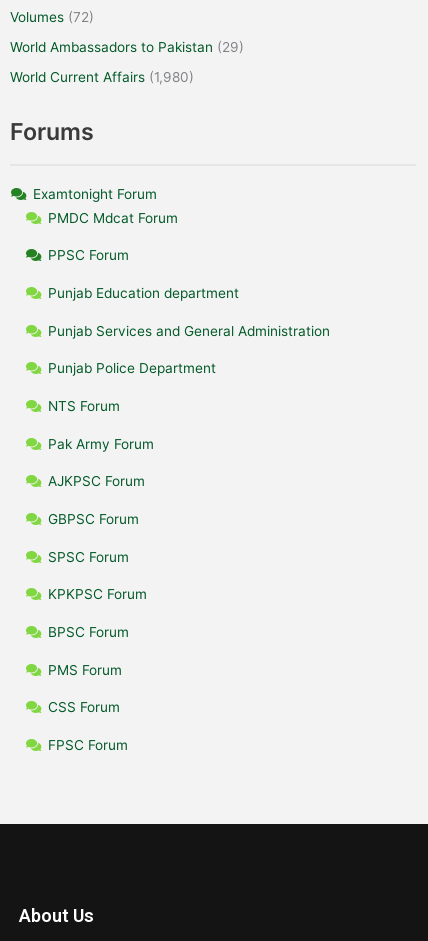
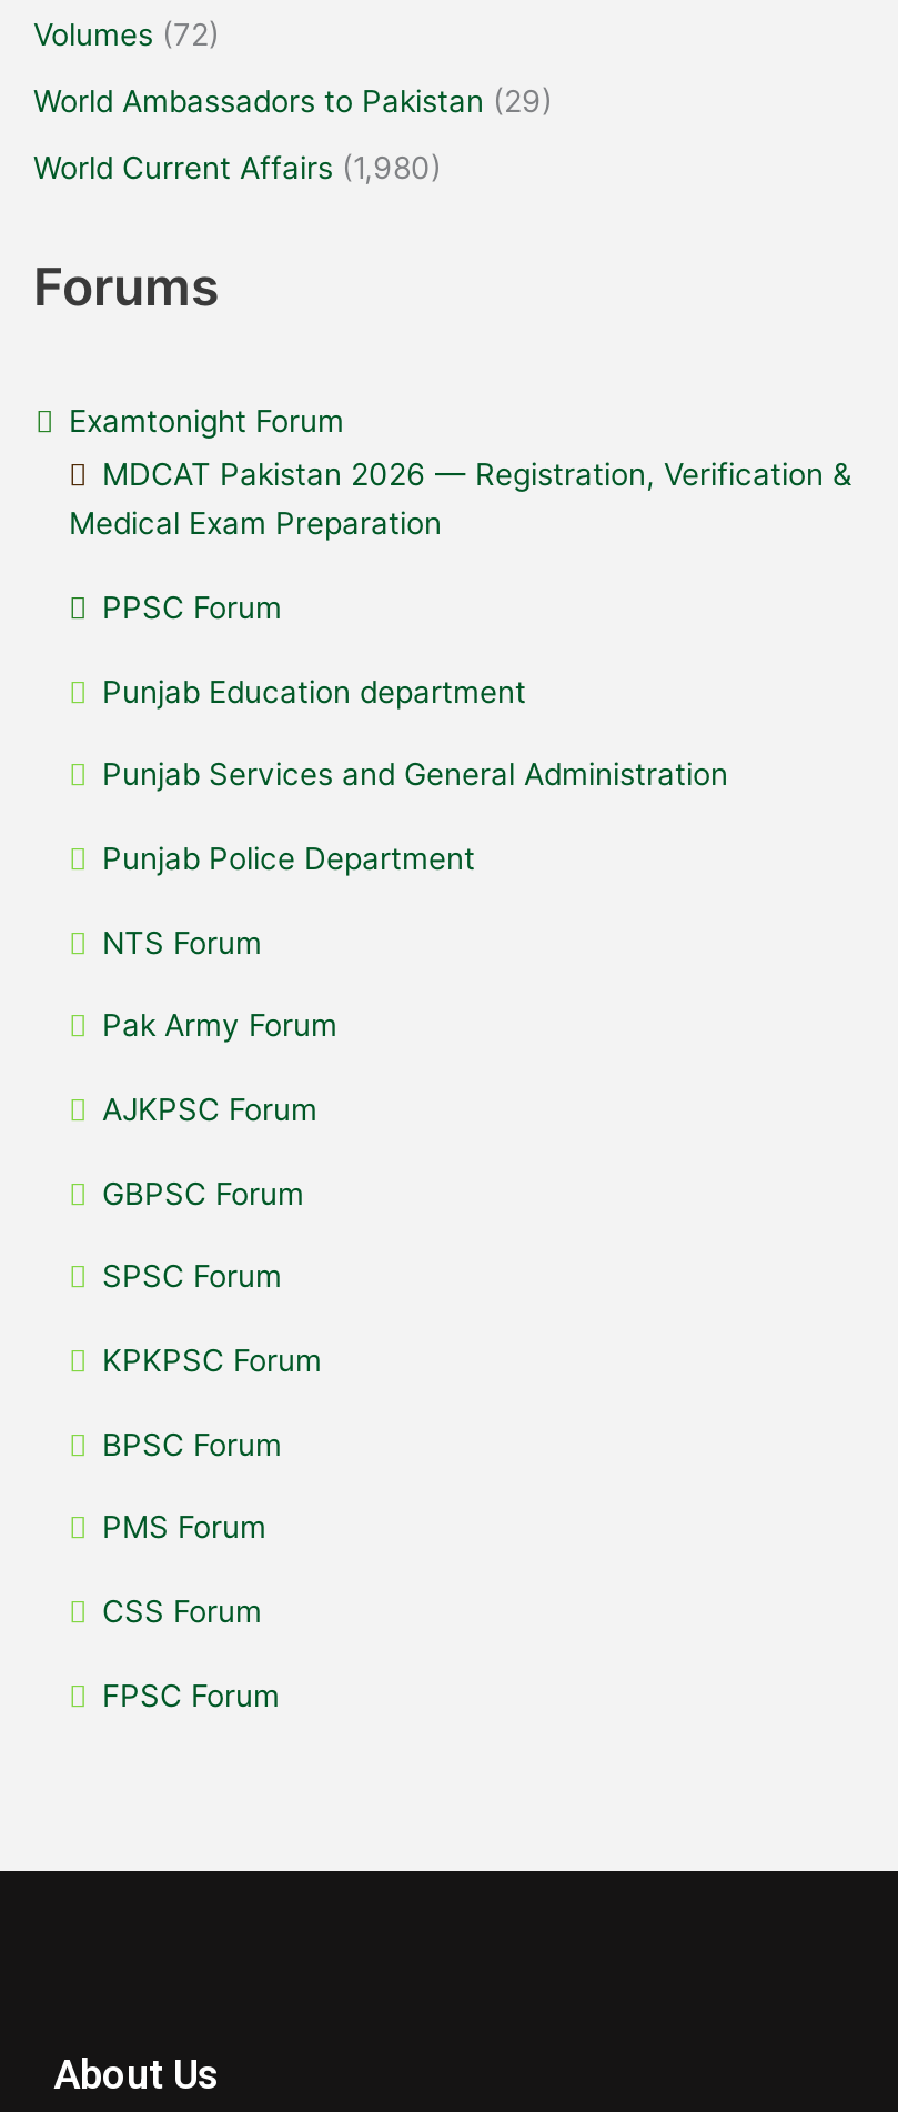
[48,209,178,225] PMDC Mdcat Forum -> [69,456,852,541] MDCAT Pakistan 2026 — Registration, Verification & | Medical Exam Preparation

